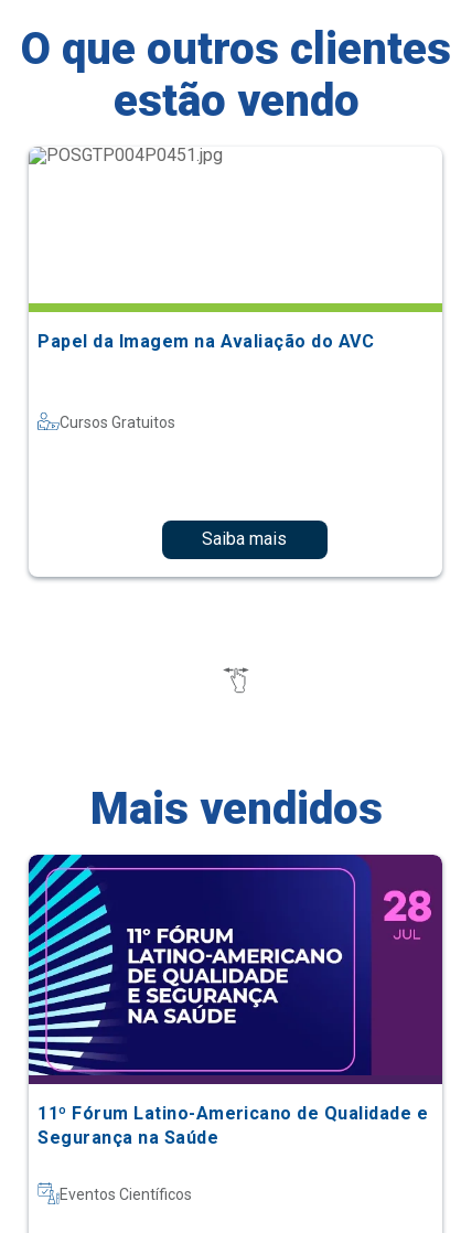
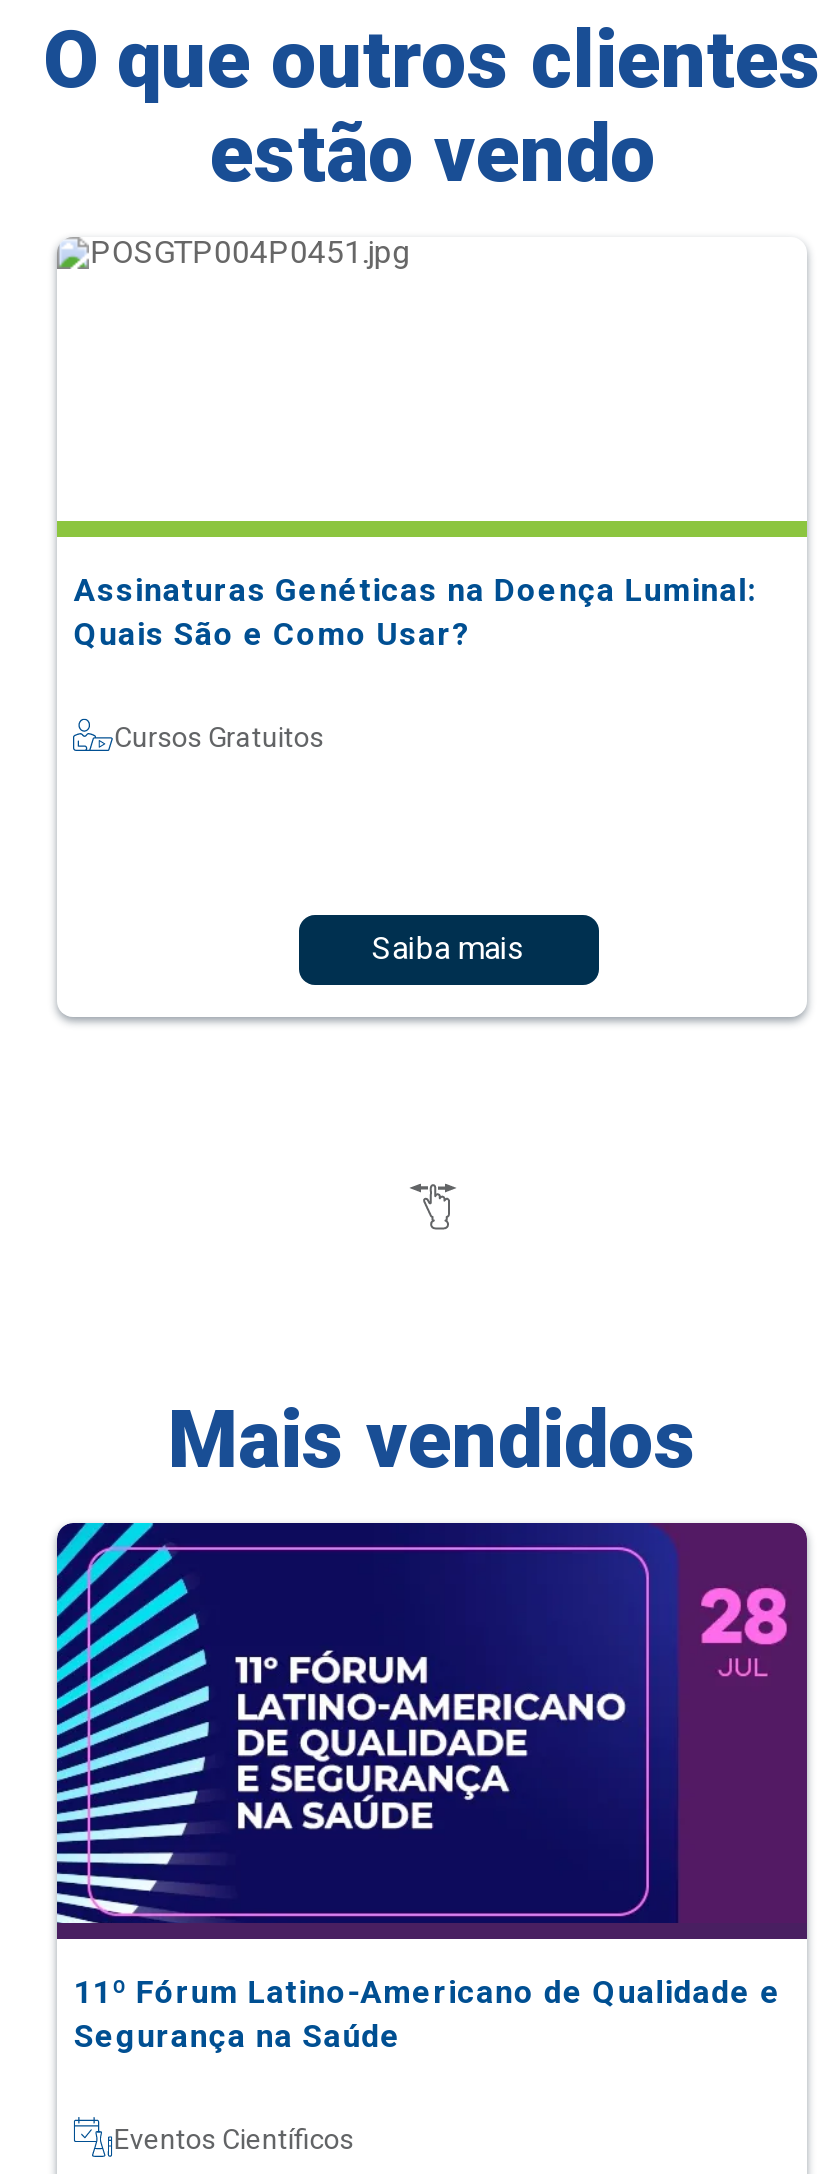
[38,330,374,351] Papel da Imagem na Avaliação do AVC -> [74,570,756,652] Assinaturas Genéticas na Doença Luminal: | Quais São e Como Usar?

